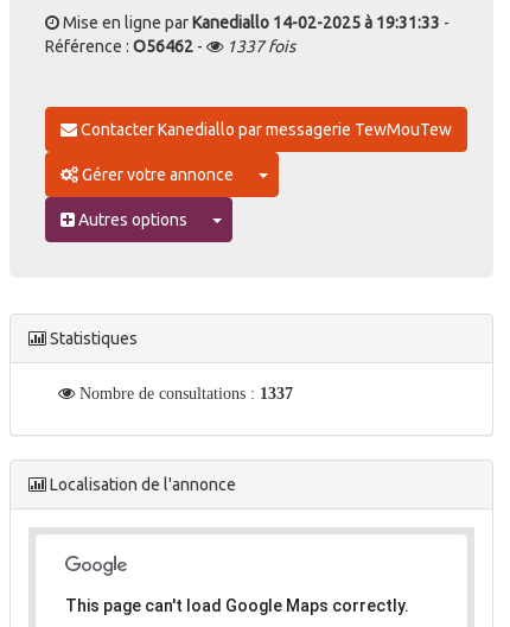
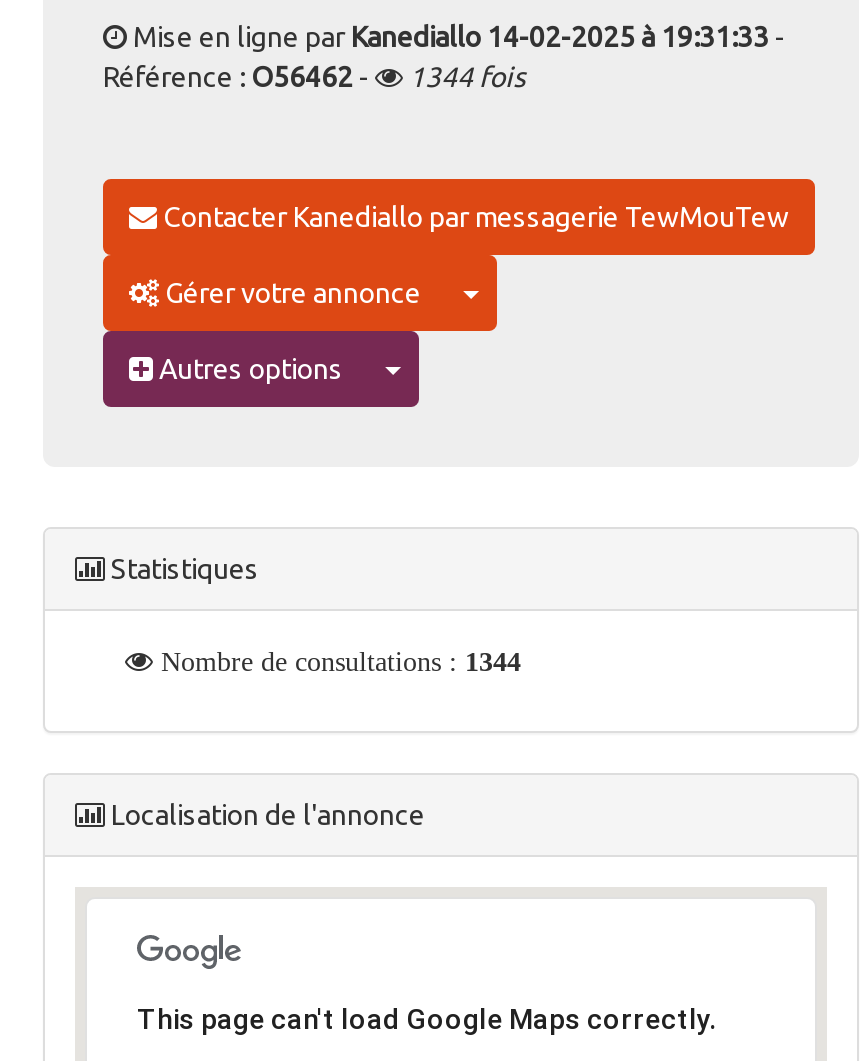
[45,37,295,56] Référence : O56462 - 1337 fois -> [103,61,525,93] Référence : O56462 - 1344 fois
[75,385,293,401] Nombre de consultations : 1337 -> [153,647,521,675] Nombre de consultations : 1344

